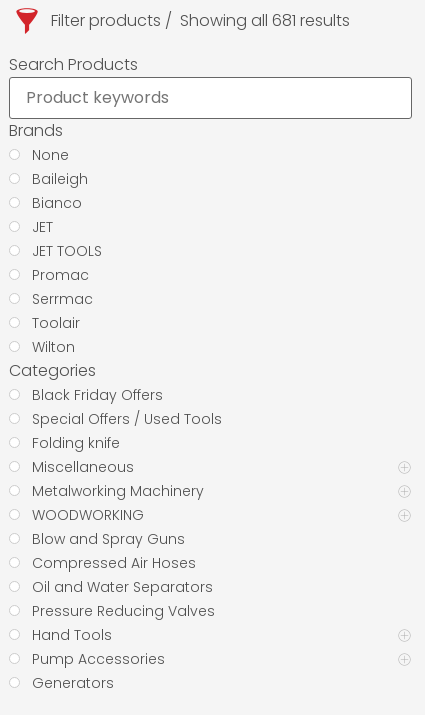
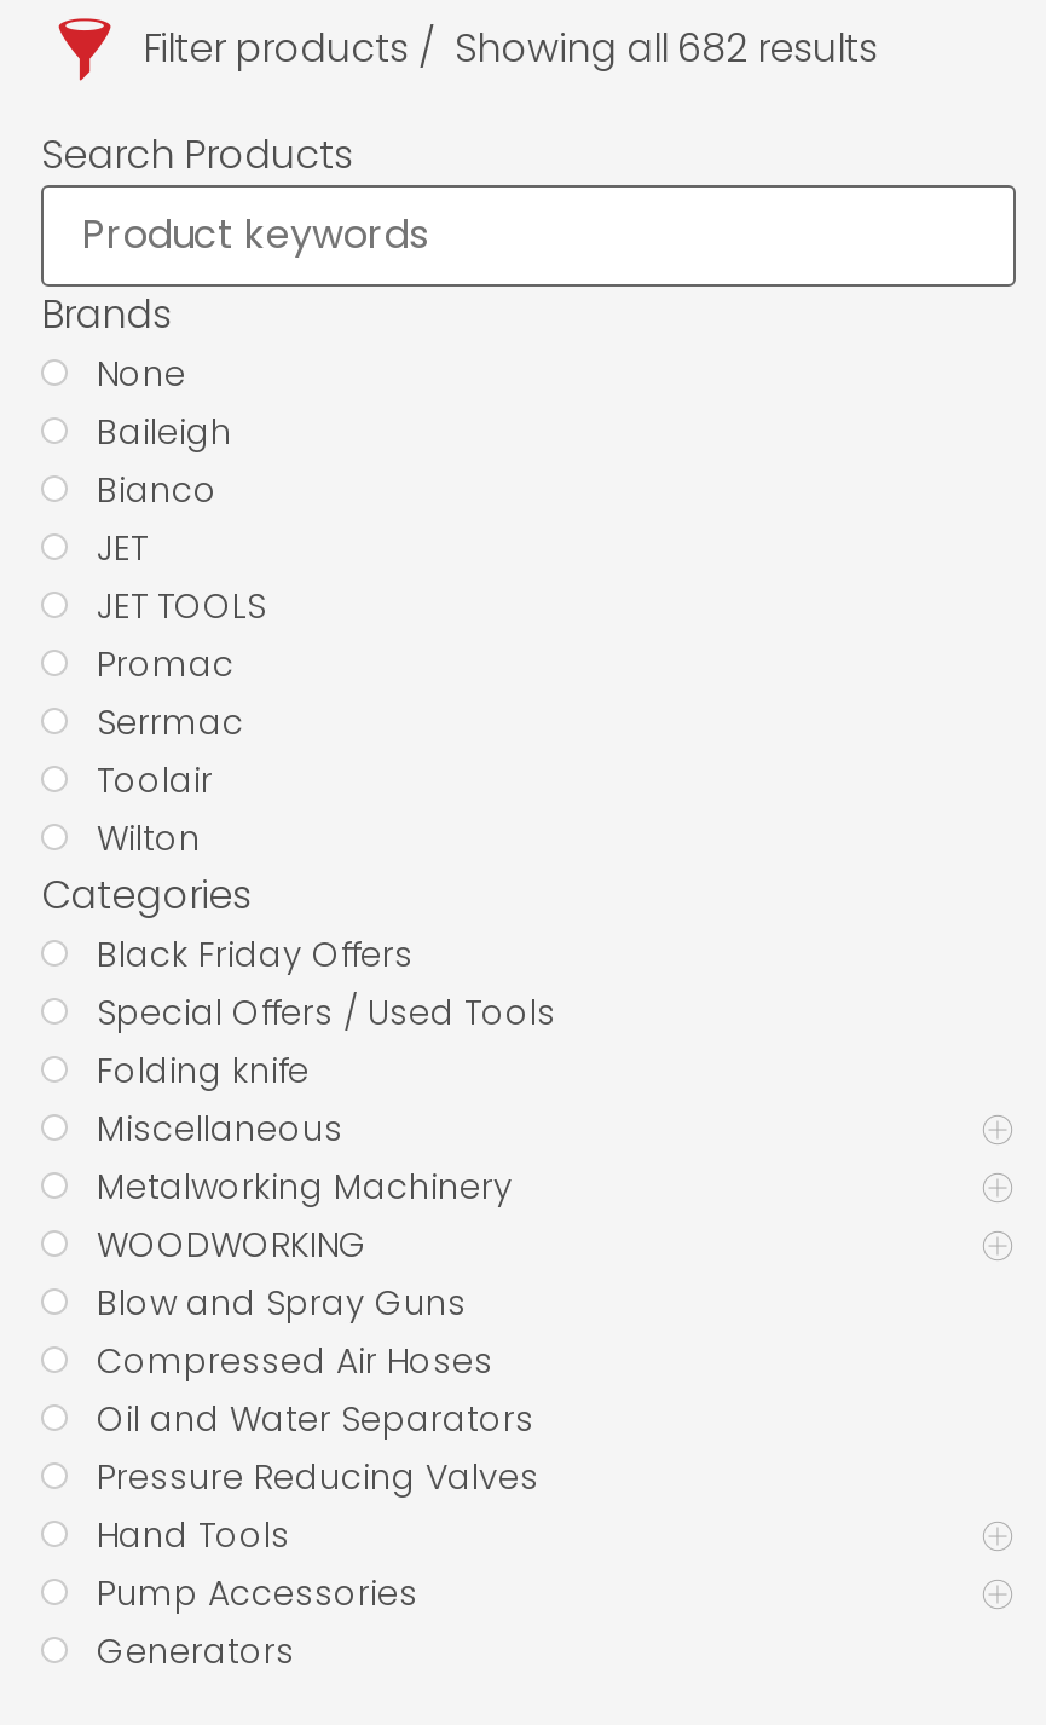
[176,9,350,32] Showing all 681 results -> [445,21,878,76] Showing all 682 results

